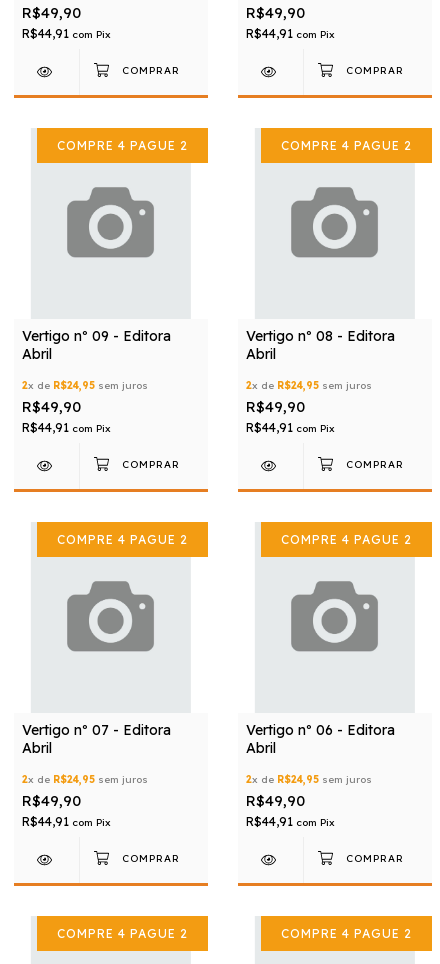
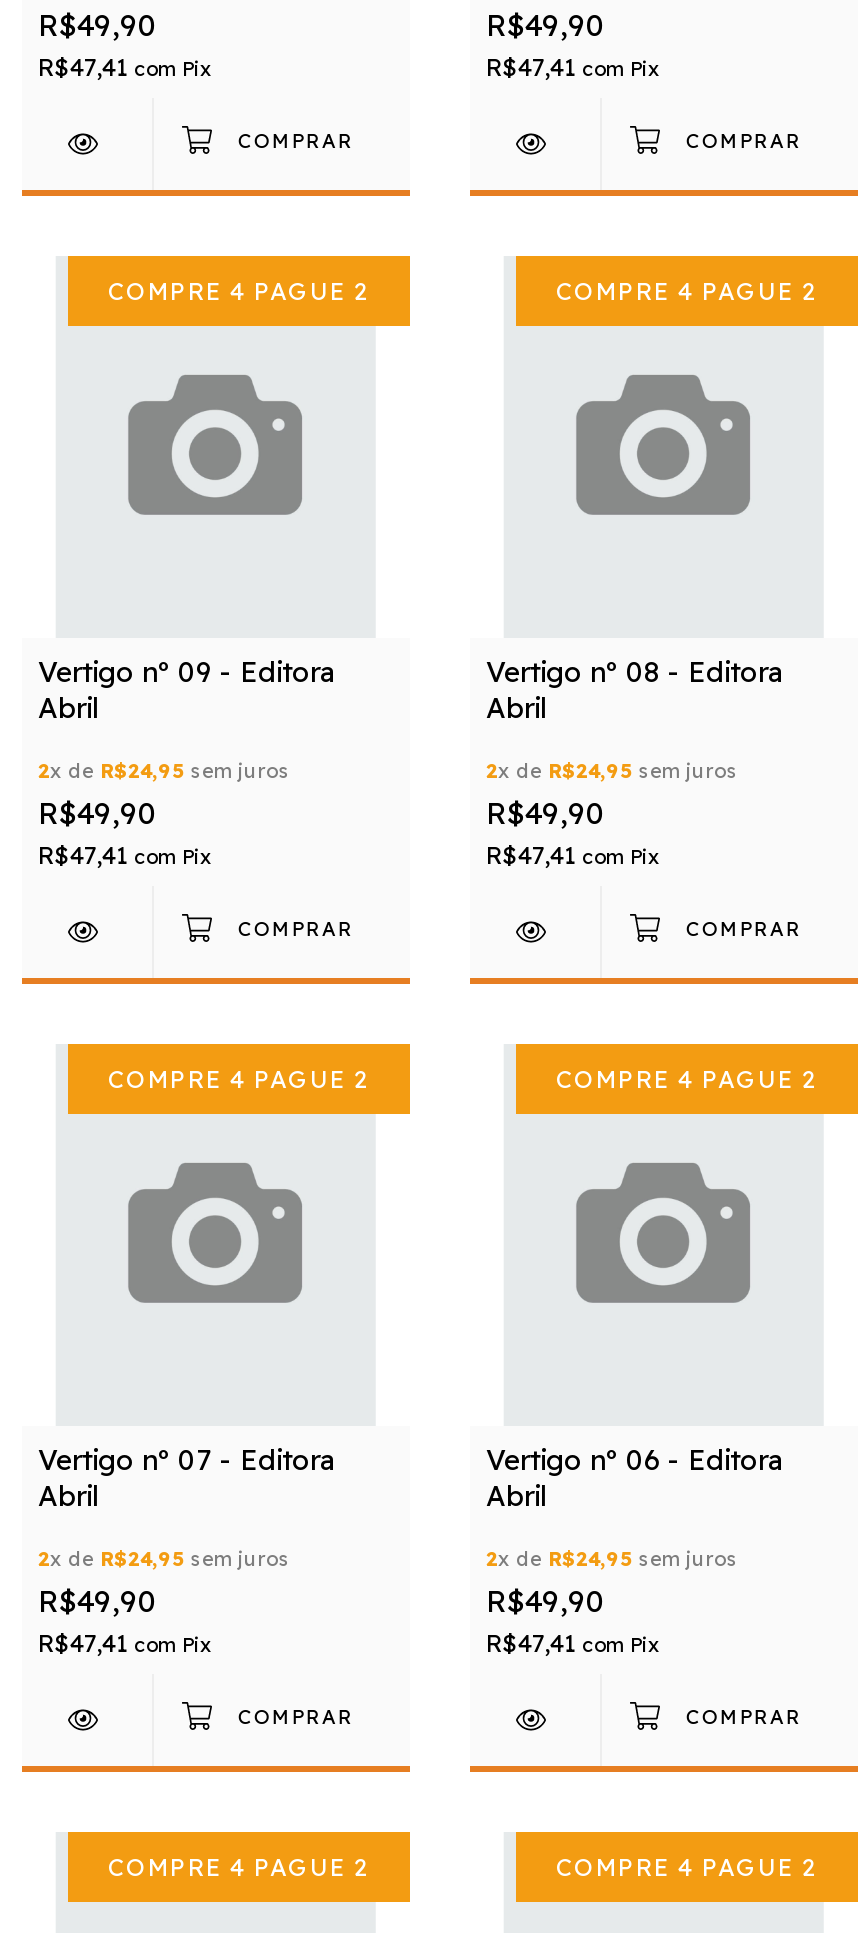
[22,26,111,41] R$44,91 com Pix -> [38,51,212,81] R$47,41 com Pix
[246,26,335,41] R$44,91 com Pix -> [486,51,660,81] R$47,41 com Pix
[22,420,111,435] R$44,91 com Pix -> [38,839,212,869] R$47,41 com Pix
[246,420,335,435] R$44,91 com Pix -> [486,839,660,869] R$47,41 com Pix
[22,814,111,829] R$44,91 com Pix -> [38,1627,212,1657] R$47,41 com Pix
[246,814,335,829] R$44,91 com Pix -> [486,1627,660,1657] R$47,41 com Pix

